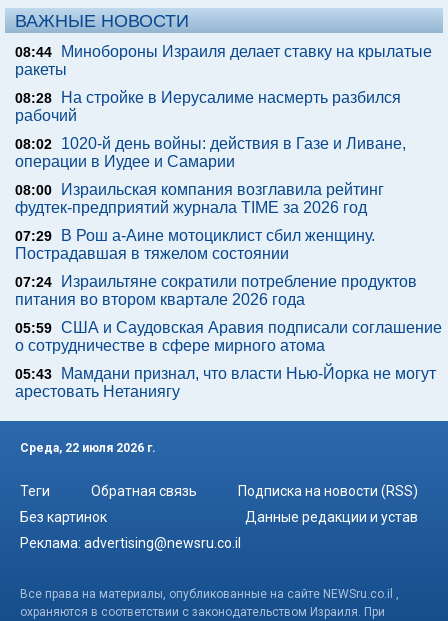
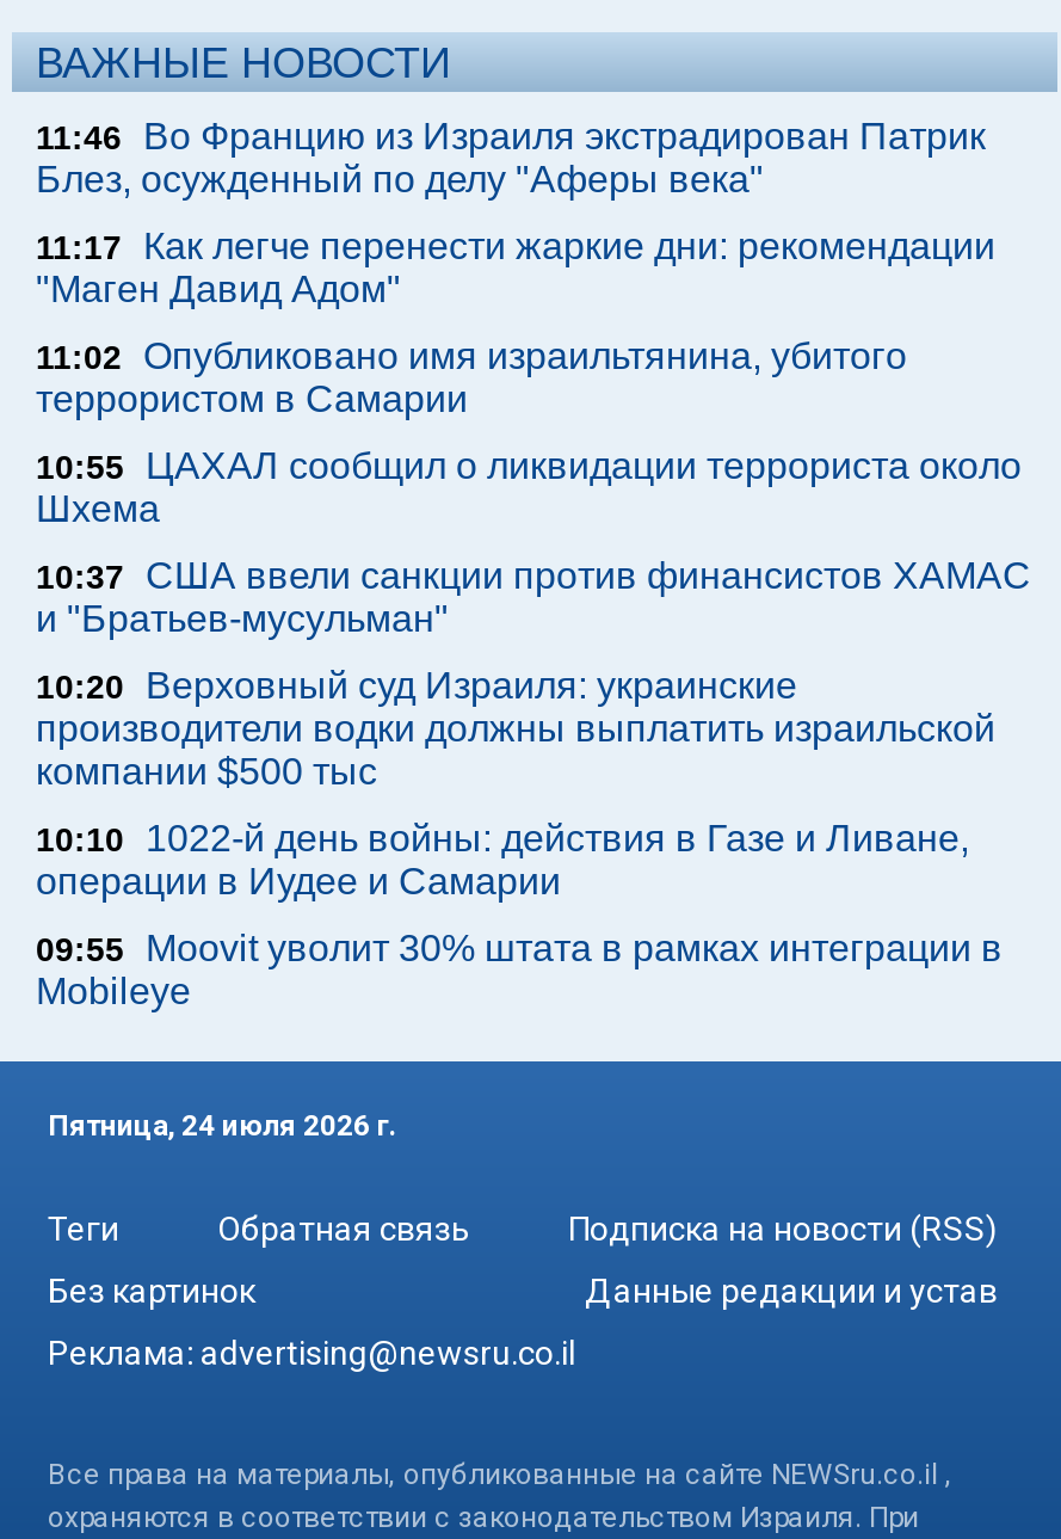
[15,43,432,152] 08:44 Минобороны Израиля делает ставку на крылатые | ракеты | 08:28 На стройке в Иерусалиме насмерть разбился | рабочий | 08:02 1020-й день войны: действия в Газе и Ливане, -> [36,117,1031,859] 11:46 Во Францию из Израиля экстрадирован Патрик | Блез, осужденный по делу "Аферы века" | 11:17 Как легче перенести жаркие дни: рекомендации | "Маген Давид Адом" | 11:02 Опубликовано имя израильтянина, убитого | террористом в Самарии | 10:55 ЦАХАЛ сообщил о ликвидации террориста около | Шхема | 10:37 США ввели санкции против финансистов ХАМАС | и "Братьев-мусульман" | 10:20 Верховный суд Израиля: украинские | производители водки должны выплатить израильской | компании $500 тыс | 10:10 1022-й день войны: действия в Газе и Ливане,
moved [15,153,235,170] -> [36,862,561,902]: операции в Иудее и Самарии
[15,181,442,455] 08:00 Израильская компания возглавила рейтинг | фудтек-предприятий журнала TIME за 2026 год | 07:29 В Рош а-Аине мотоциклист сбил женщину. | Пострадавшая в тяжелом состоянии | 07:24 Израильтяне сократили потребление продуктов | питания во втором квартале 2026 года | 05:59 США и Саудовская Аравия подписали соглашение | о сотрудничестве в сфере мирного атома | 05:43 Мамдани признал, что власти Нью-Йорка не могут | арестовать Нетаниягу | Среда, 22 июля 2026 г. -> [36,929,1003,1144] 09:55 Moovit уволит 30% штата в рамках интеграции в | Mobileye | Пятница, 24 июля 2026 г.

